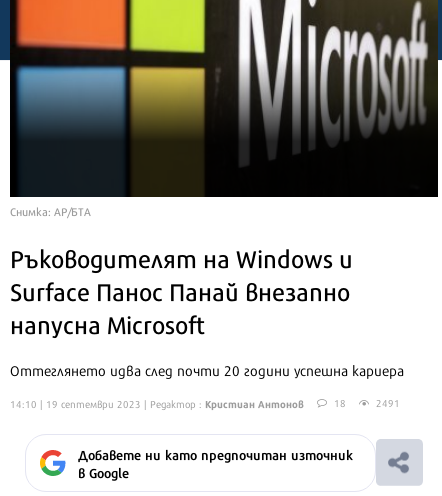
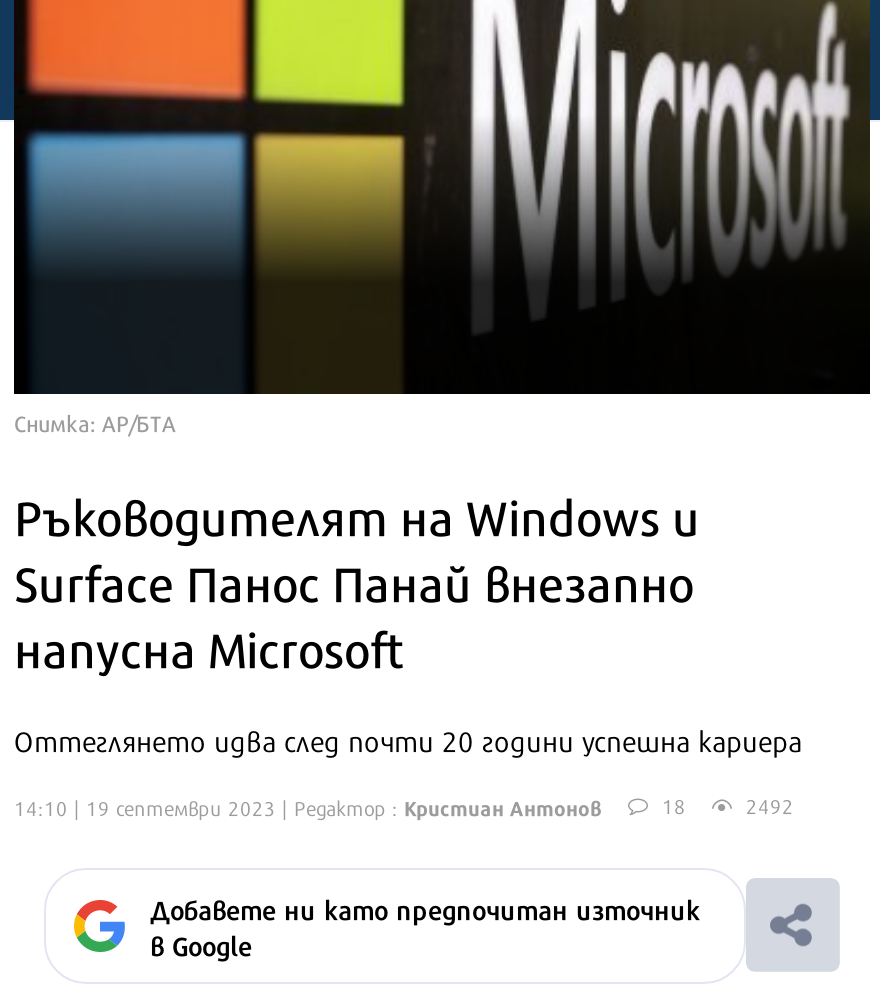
[376,395,400,410] 2491 -> [746,790,794,820] 2492

